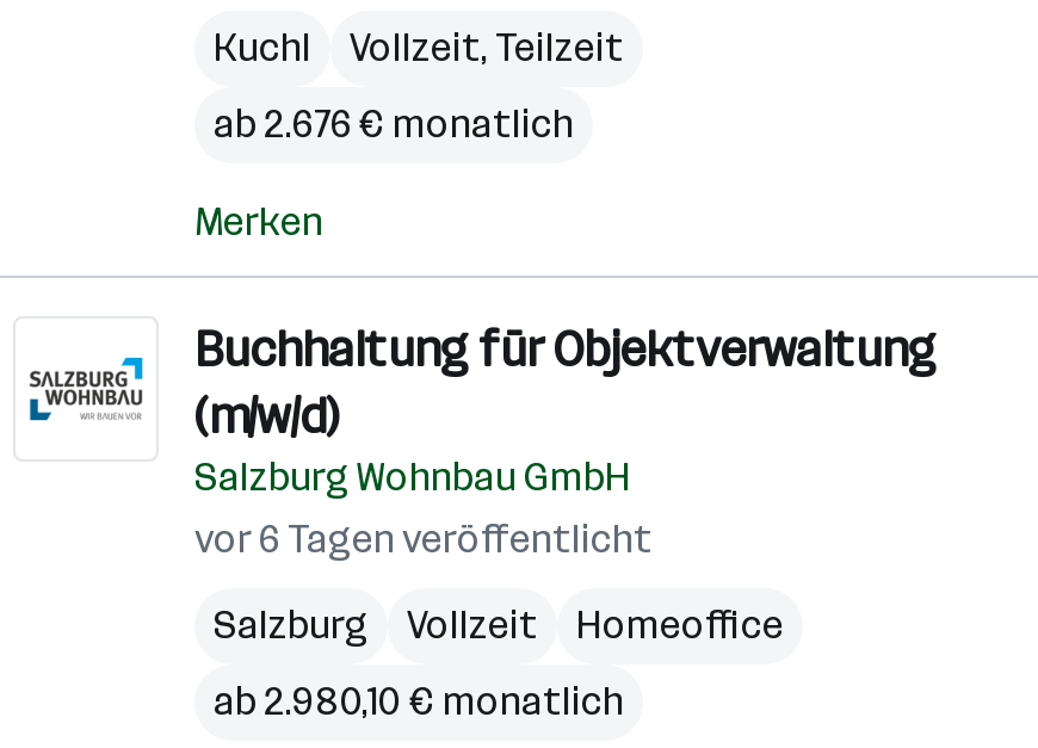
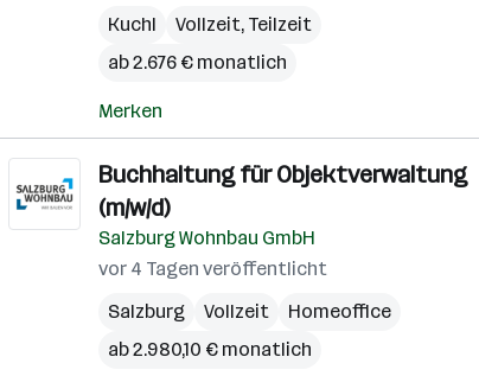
[194,517,653,562] vor 6 Tagen veröffentlicht -> [98,257,327,280] vor 4 Tagen veröffentlicht

